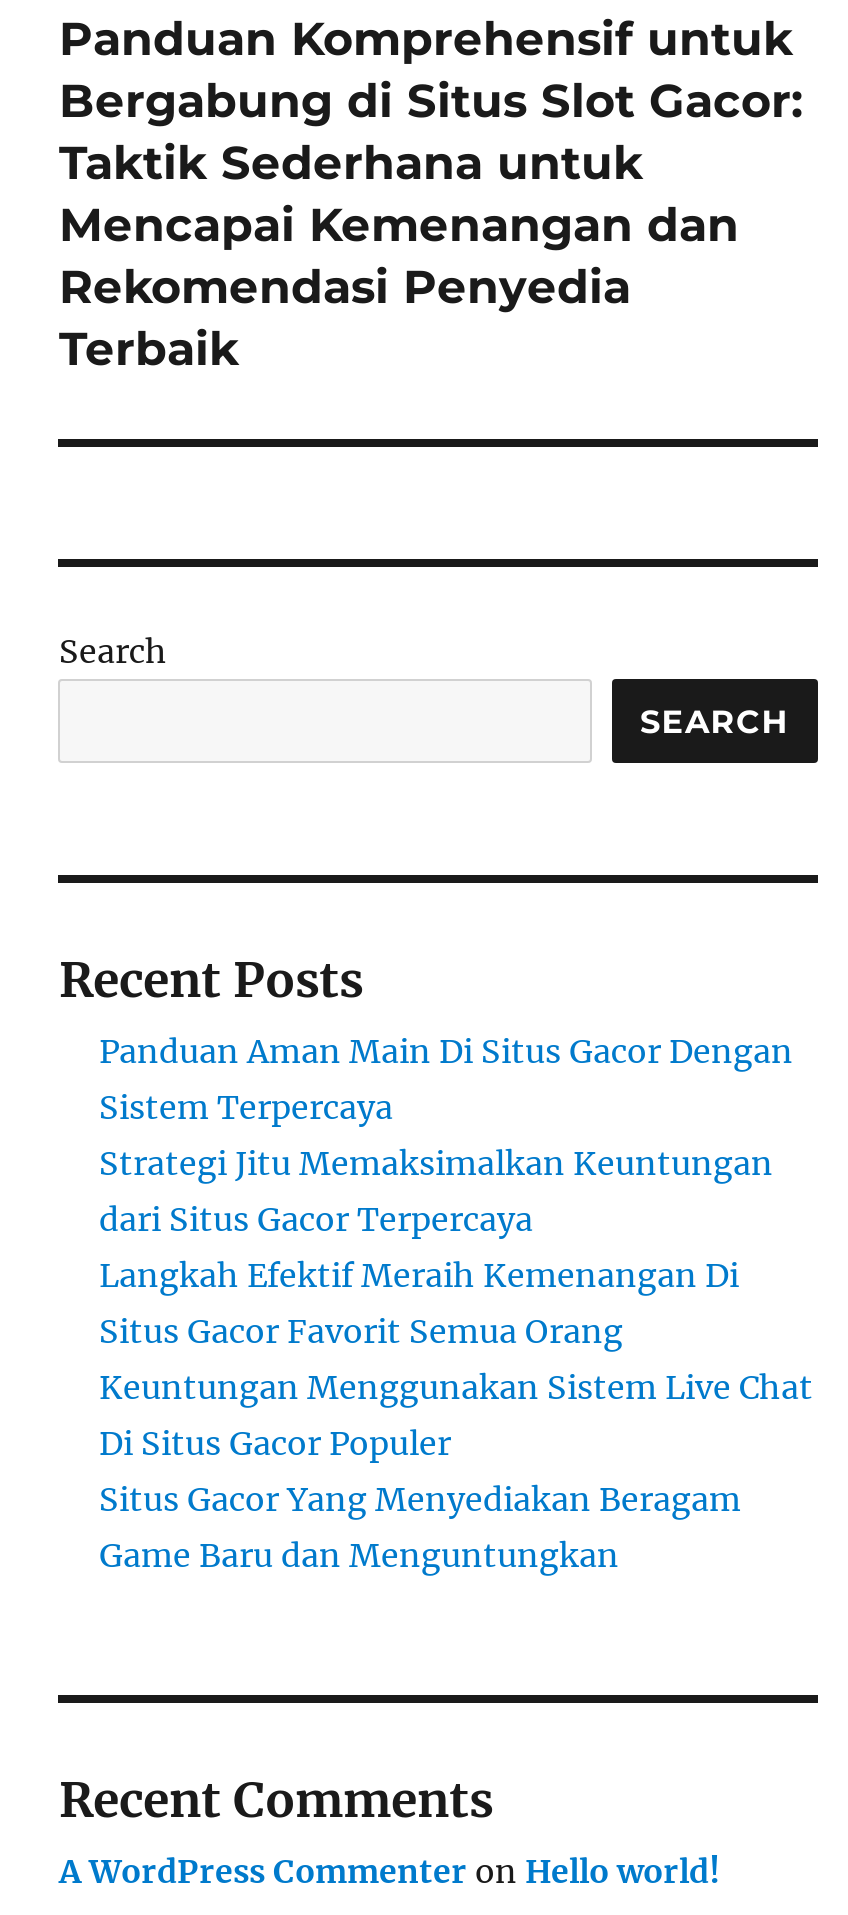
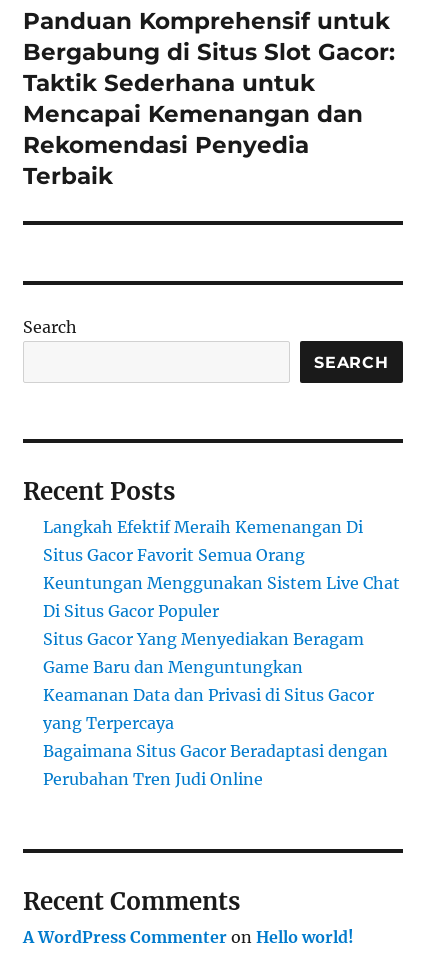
[99,1031,793,1239] Panduan Aman Main Di Situs Gacor Dengan | Sistem Terpercaya | Strategi Jitu Memaksimalkan Keuntungan | dari Situs Gacor Terpercaya -> none
moved [99,1255,813,1575] -> [43,517,400,677]: Langkah Efektif Meraih Kemenangan Di | Situs Gacor Favorit Semua Orang | Keuntungan Menggunakan Sistem Live Chat | Di Situs Gacor Populer | Situs Gacor Yang Menyediakan Beragam | Game Baru dan Menguntungkan
none -> [43,685,388,789] Keamanan Data dan Privasi di Situs Gacor | yang Terpercaya | Bagaimana Situs Gacor Beradaptasi dengan | Perubahan Tren Judi Online

